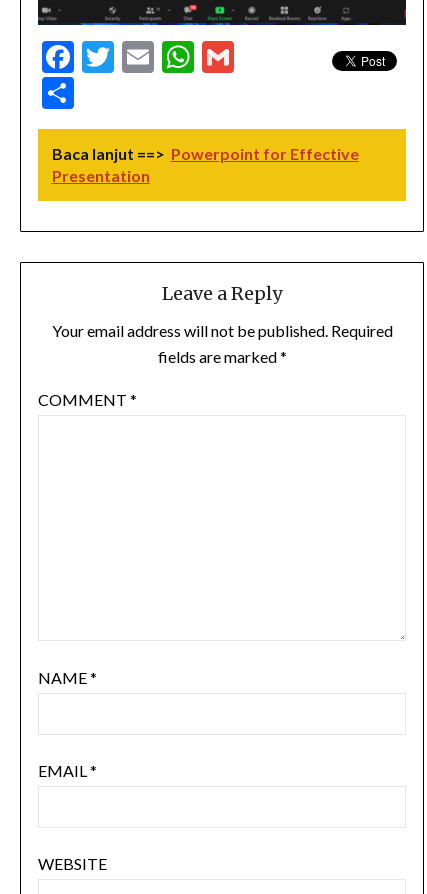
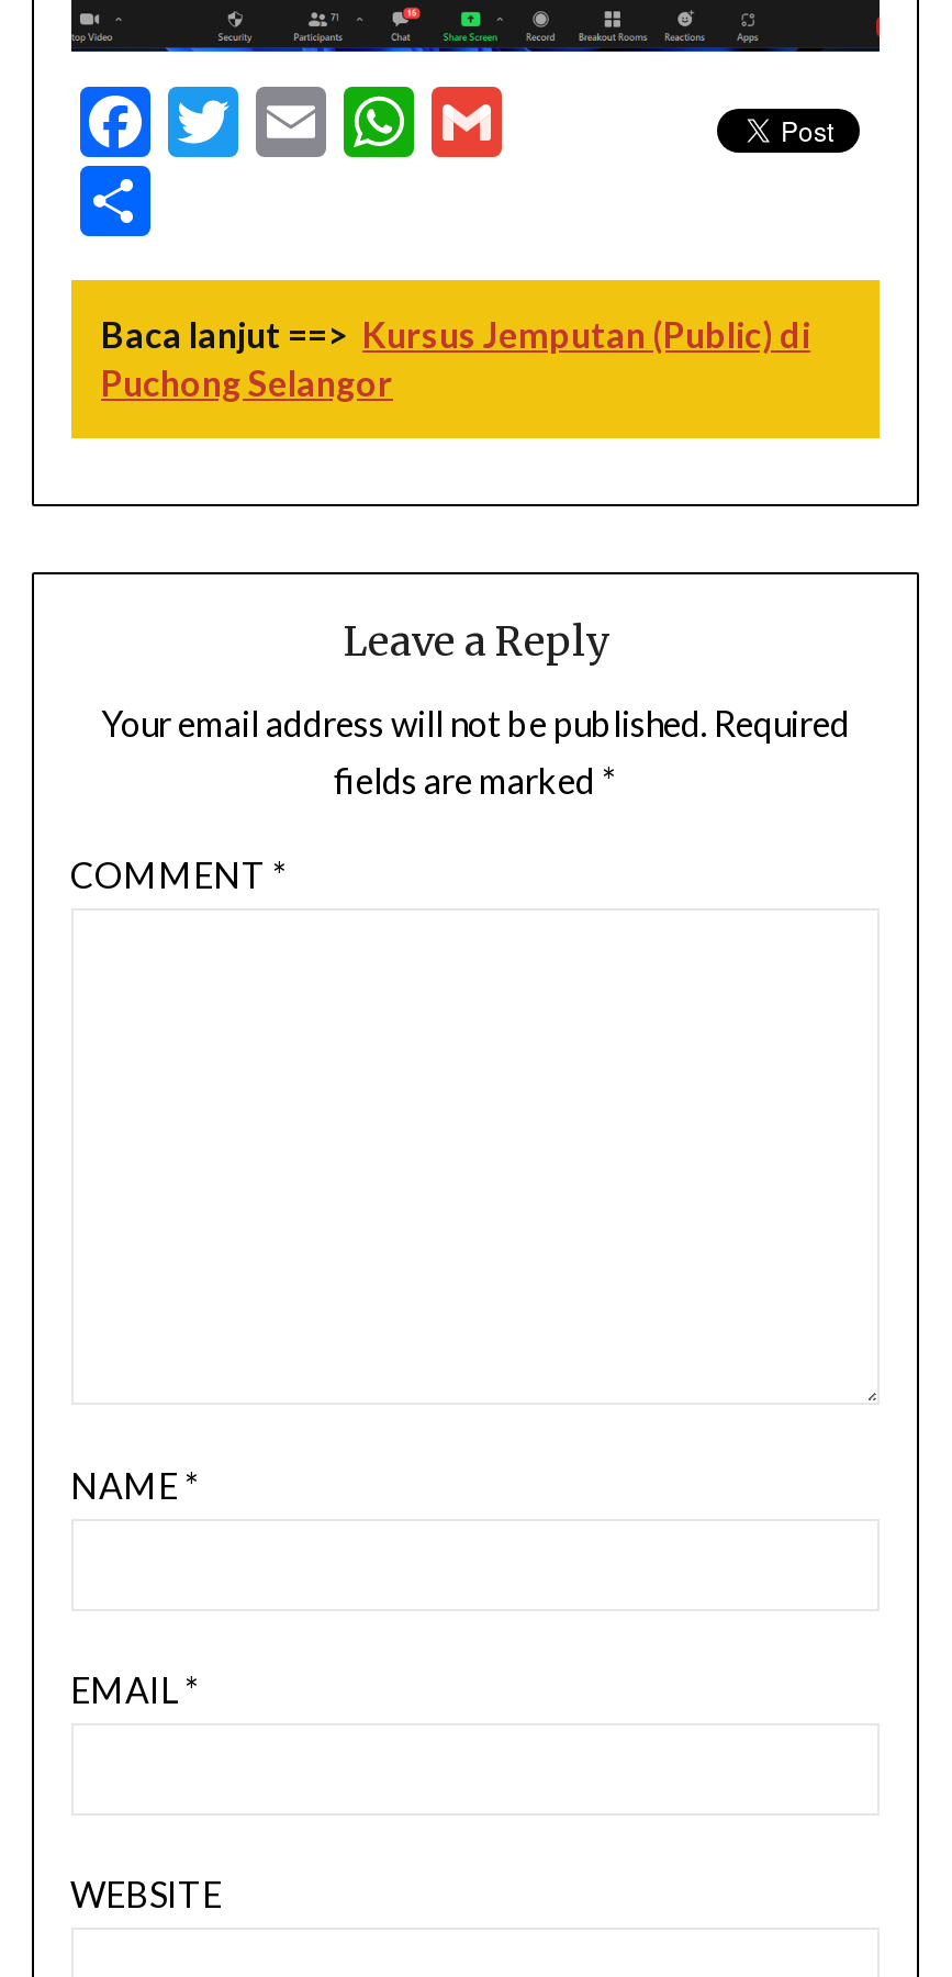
[51,144,358,185] Baca lanjut ==> Powerpoint for Effective | Presentation -> [101,313,810,403] Baca lanjut ==> Kursus Jemputan (Public) di | Puchong Selangor

